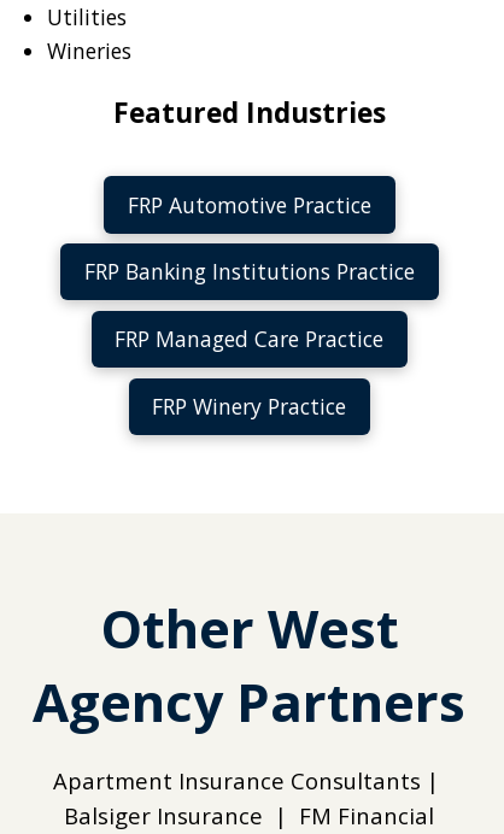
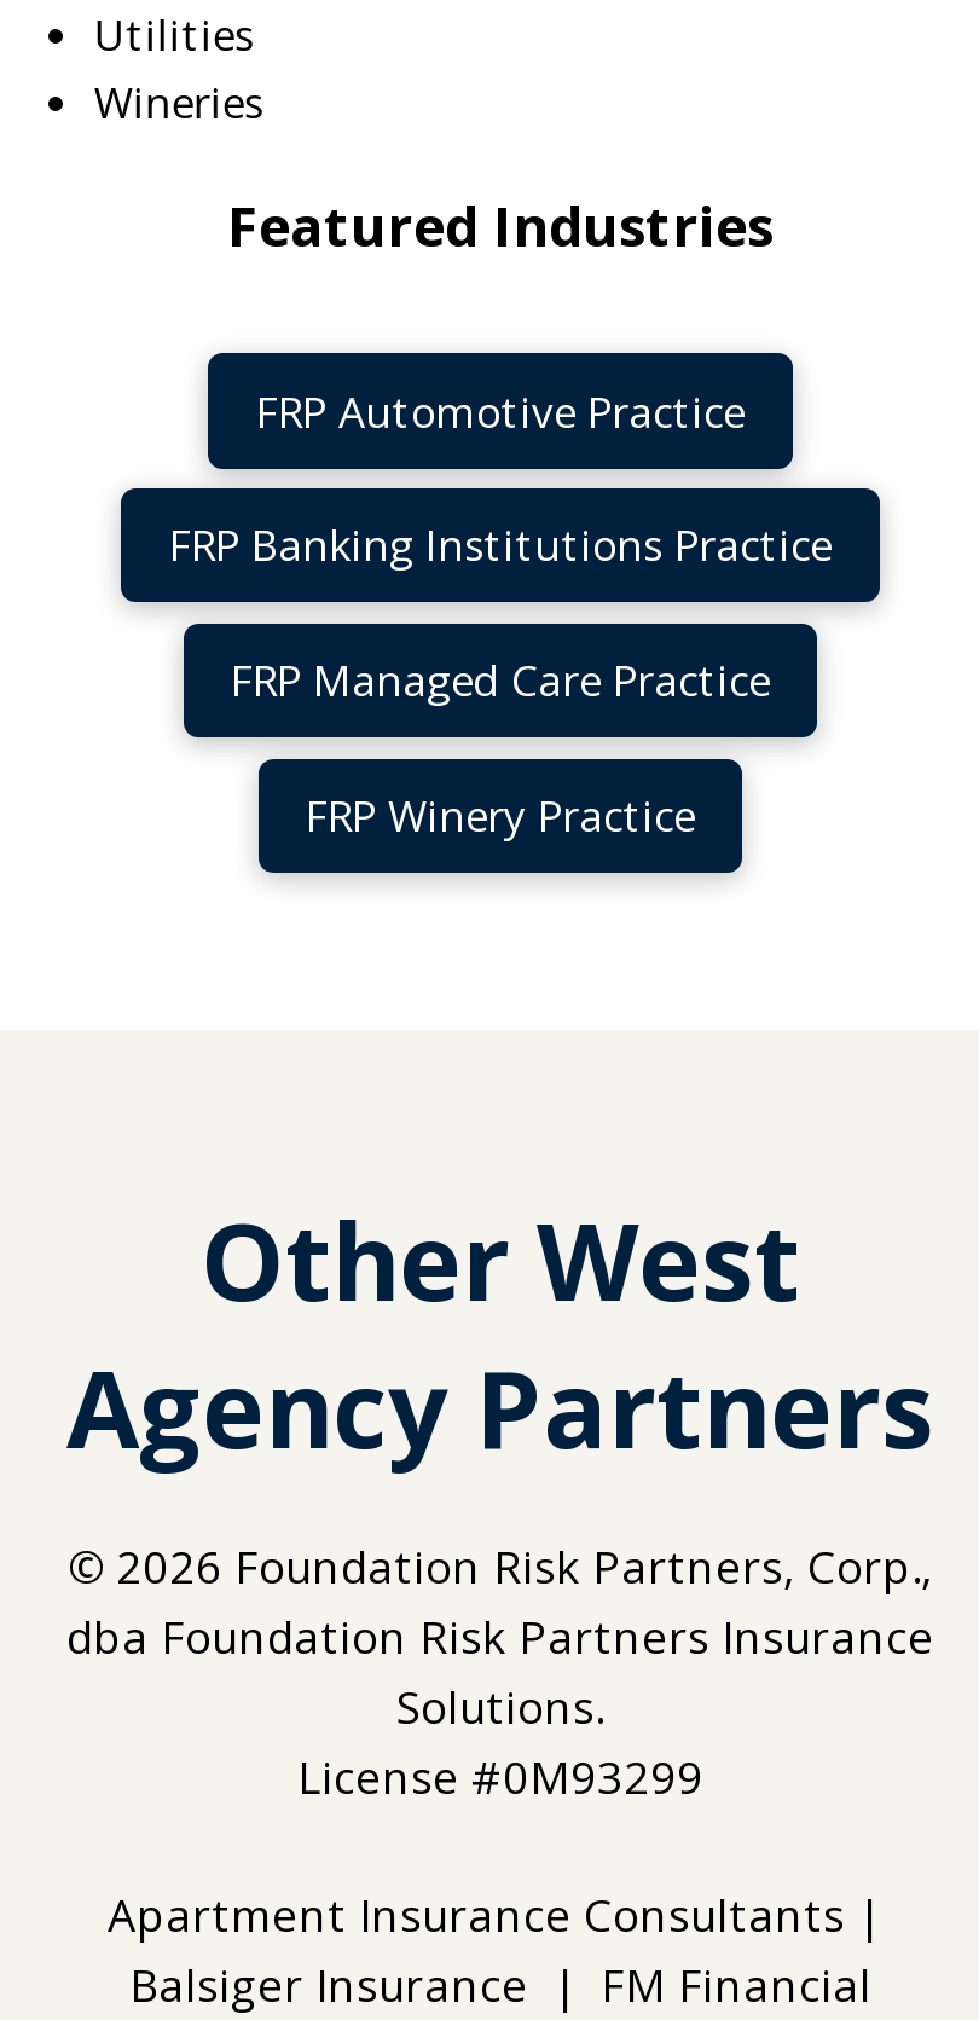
none -> [66,1536,934,1807] © 2026 Foundation Risk Partners, Corp., | dba Foundation Risk Partners Insurance | Solutions. | License #0M93299

